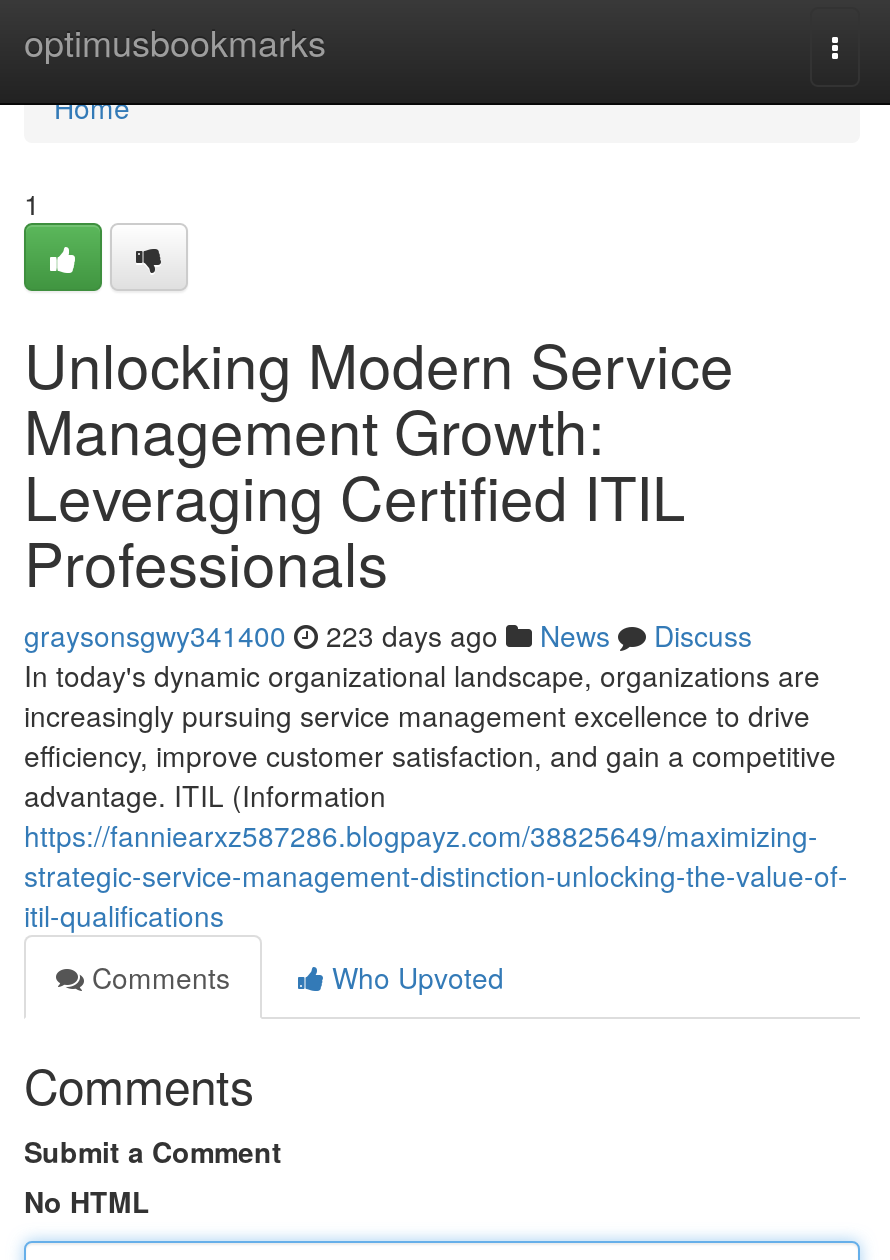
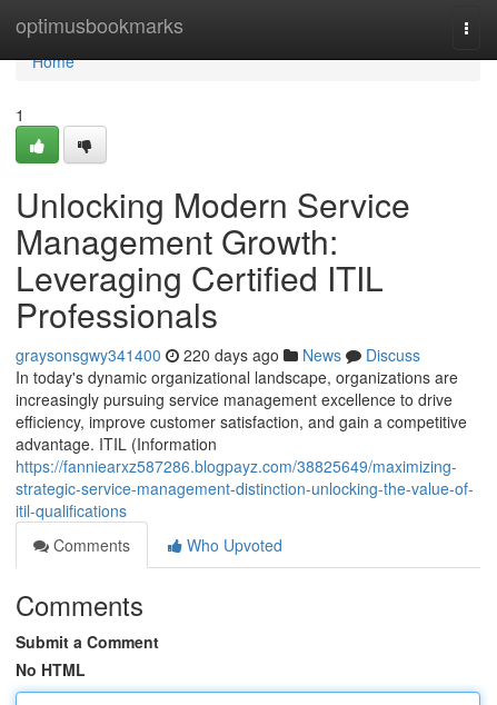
[24,615,752,655] graysonsgwy341400 223 days ago News Discuss -> [16,344,420,366] graysonsgwy341400 220 days ago News Discuss

